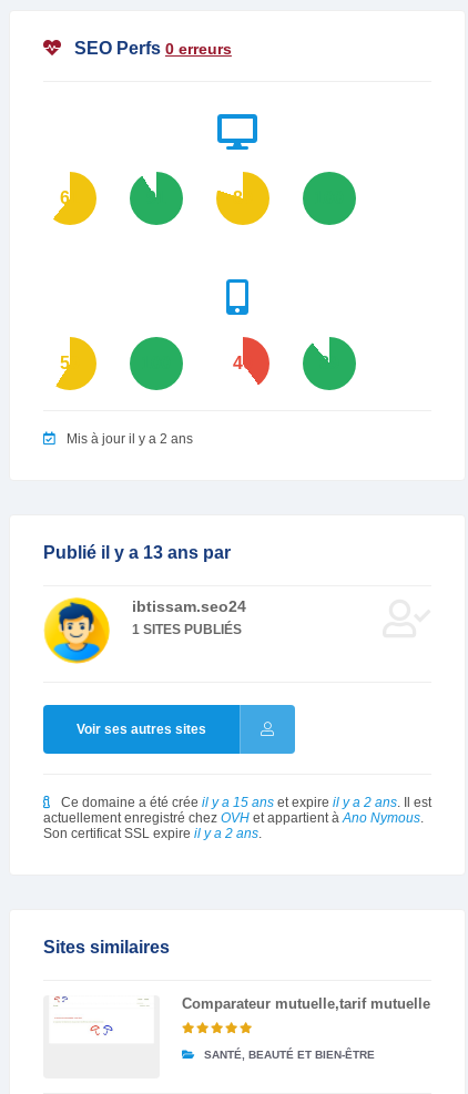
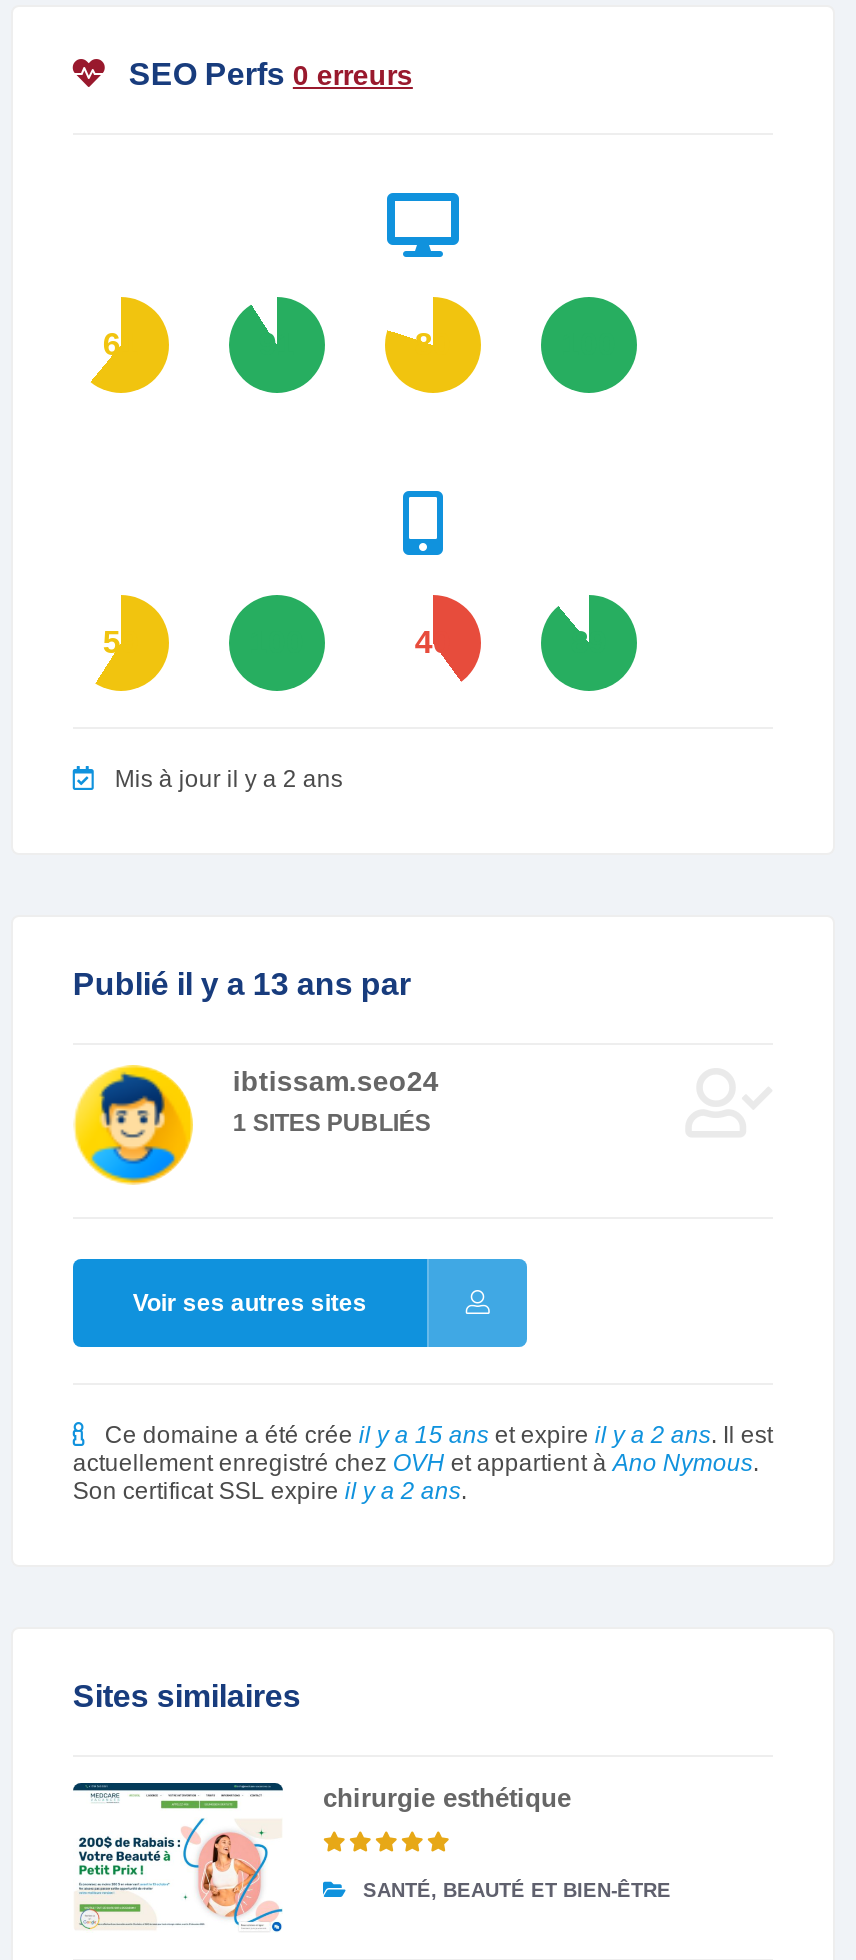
none -> [71,1781,285,1933] [image]
[182,995,430,1012] Comparateur mutuelle,tarif mutuelle -> [323,1783,571,1813] chirurgie esthétique

